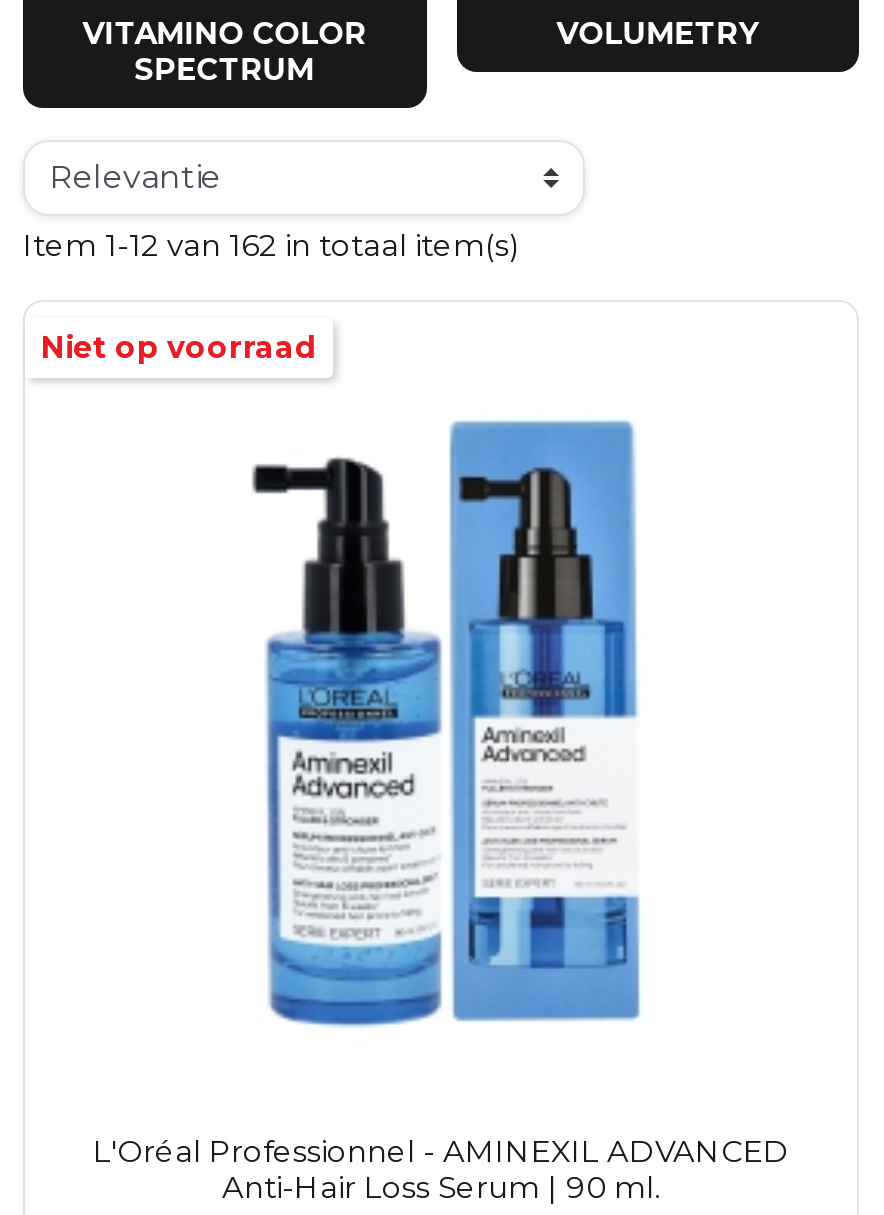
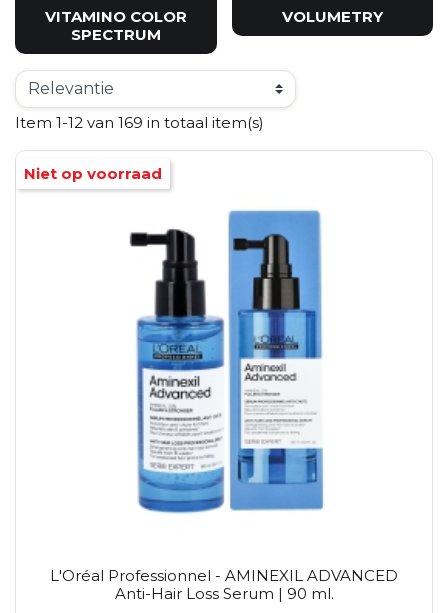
[23,226,519,264] Item 1-12 van 162 in totaal item(s) -> [15,113,264,132] Item 1-12 van 169 in totaal item(s)

